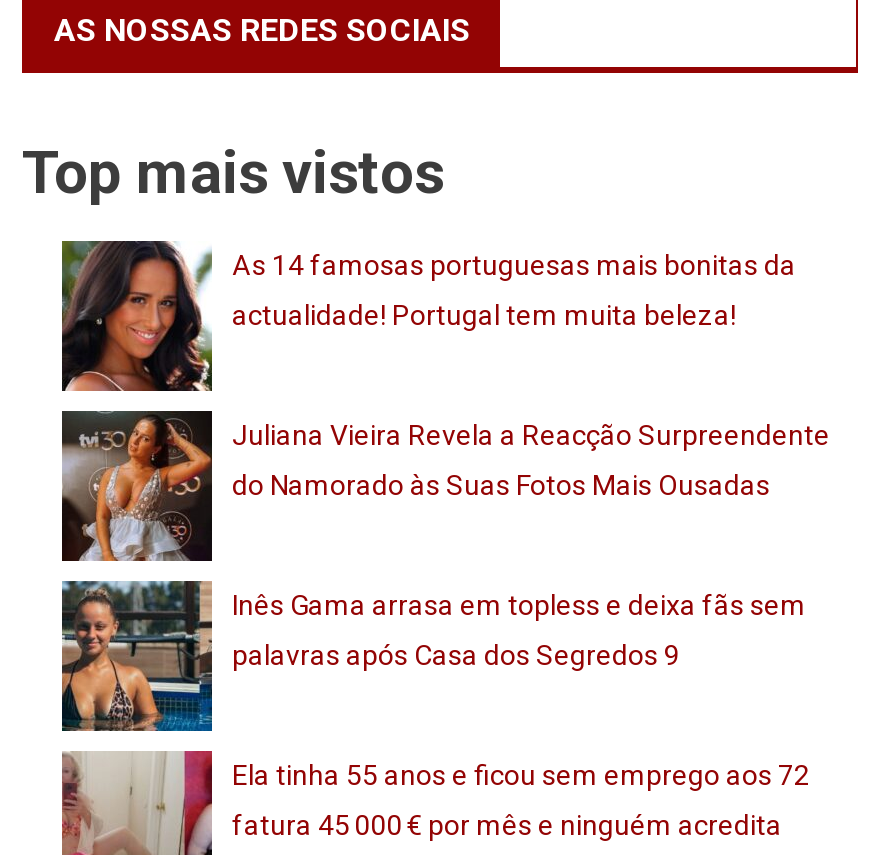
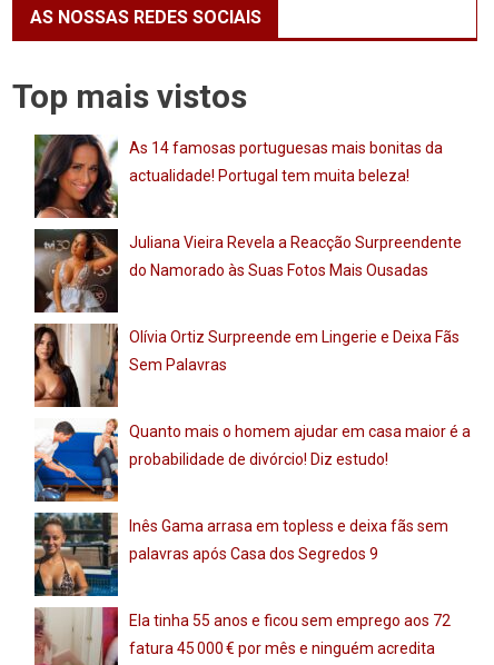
none -> [33,324,460,408] [image] | Olívia Ortiz Surpreende em Lingerie e Deixa Fãs | Sem Palavras
none -> [34,418,471,503] [image] | Quanto mais o homem ajudar em casa maior é a | probabilidade de divórcio! Diz estudo!

